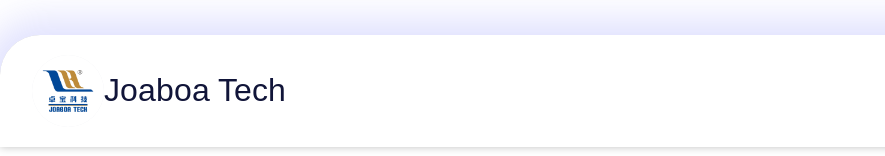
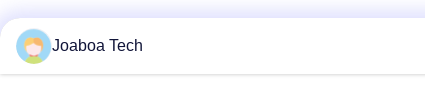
[32,57,98,127] [image] -> [15,28,49,65] [image]

